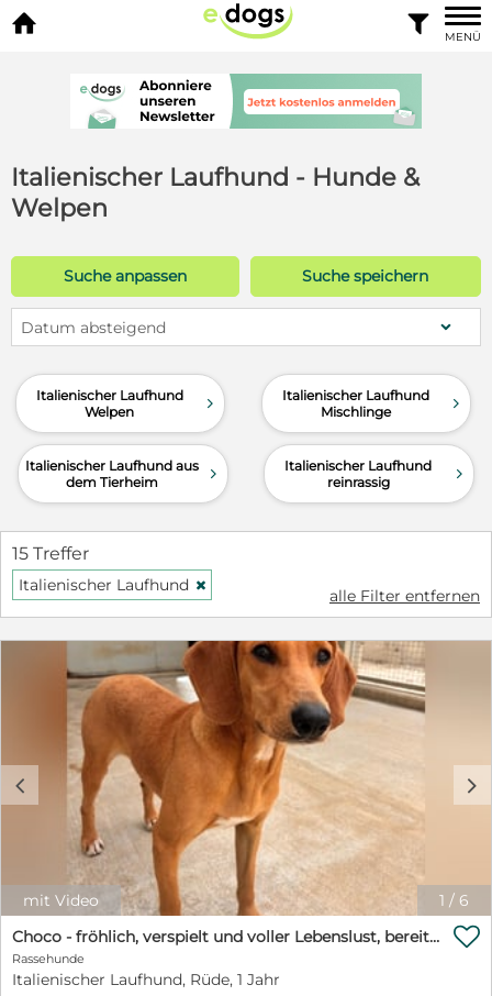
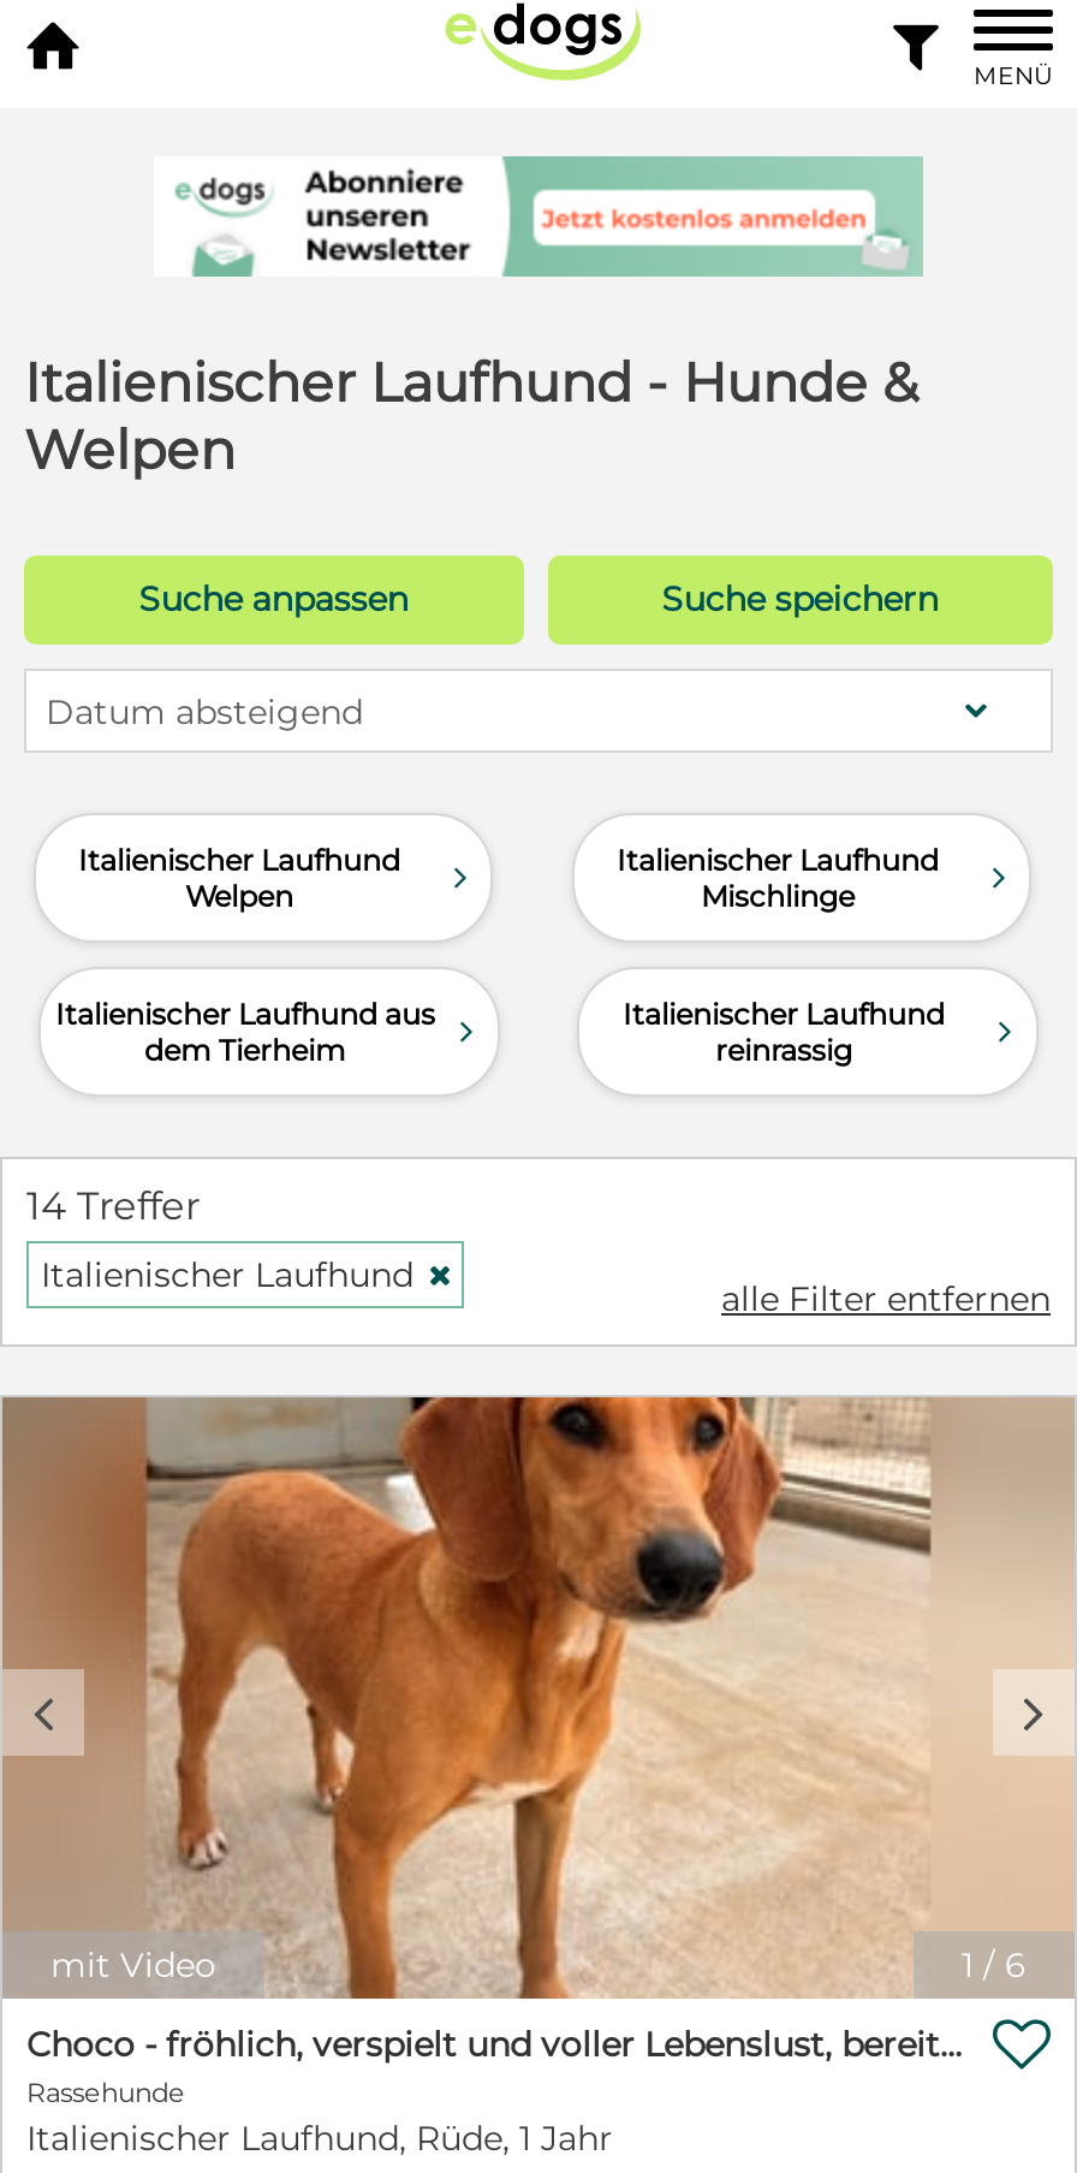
[12,543,89,564] 15 Treffer -> [26,1183,200,1229] 14 Treffer

